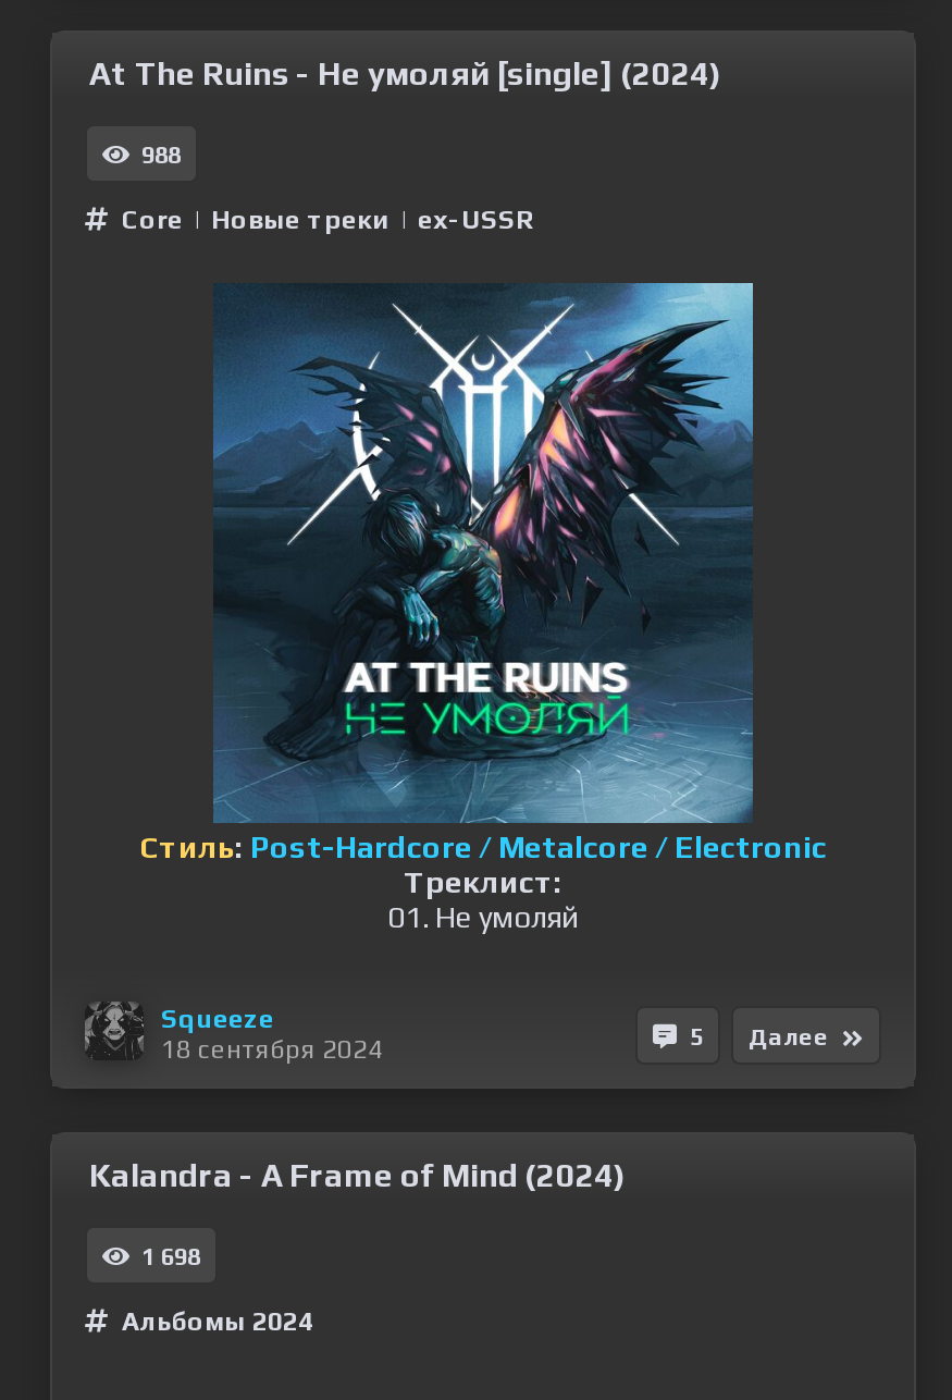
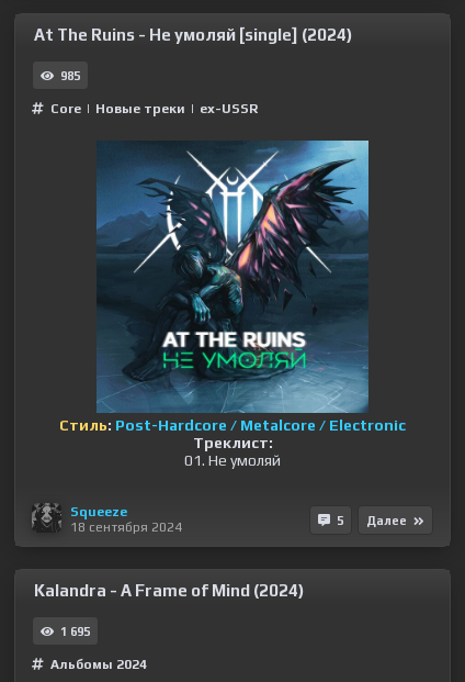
[141,142,181,168] 988 -> [60,69,80,82] 985
[141,1243,200,1269] 1 698 -> [60,625,90,638] 1 695

